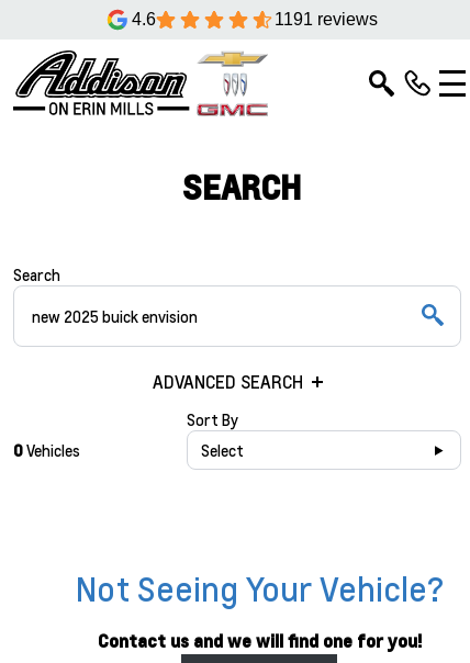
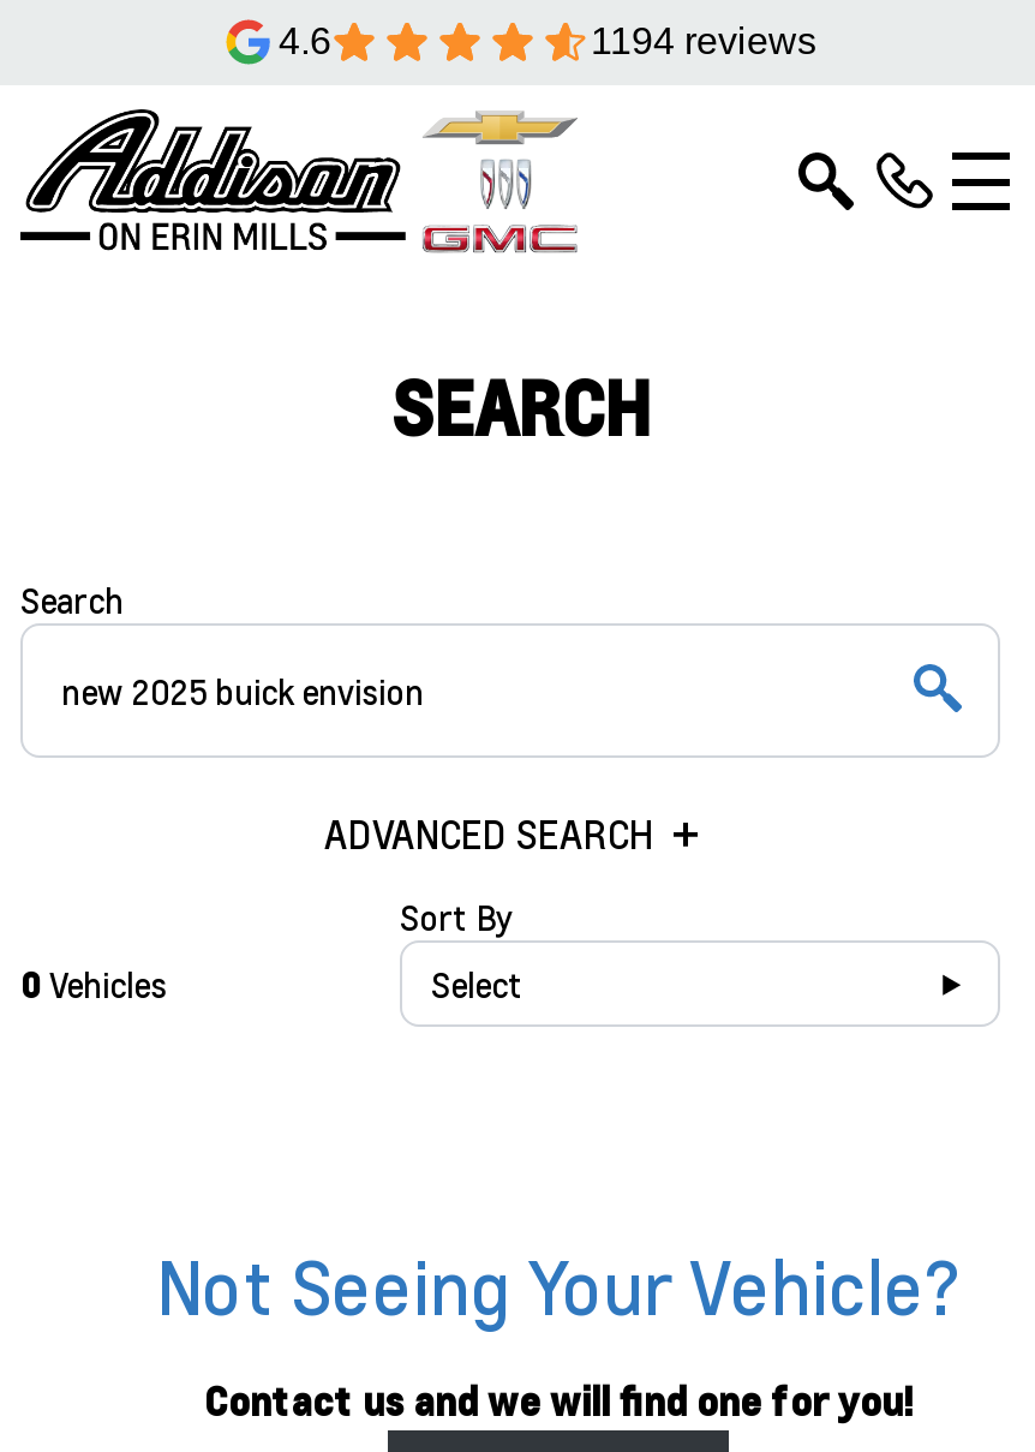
[274,10,377,29] 1191 reviews -> [591,20,816,61] 1194 reviews

